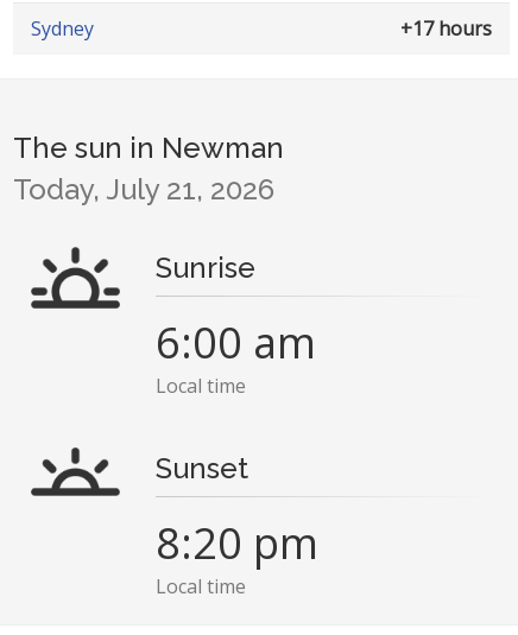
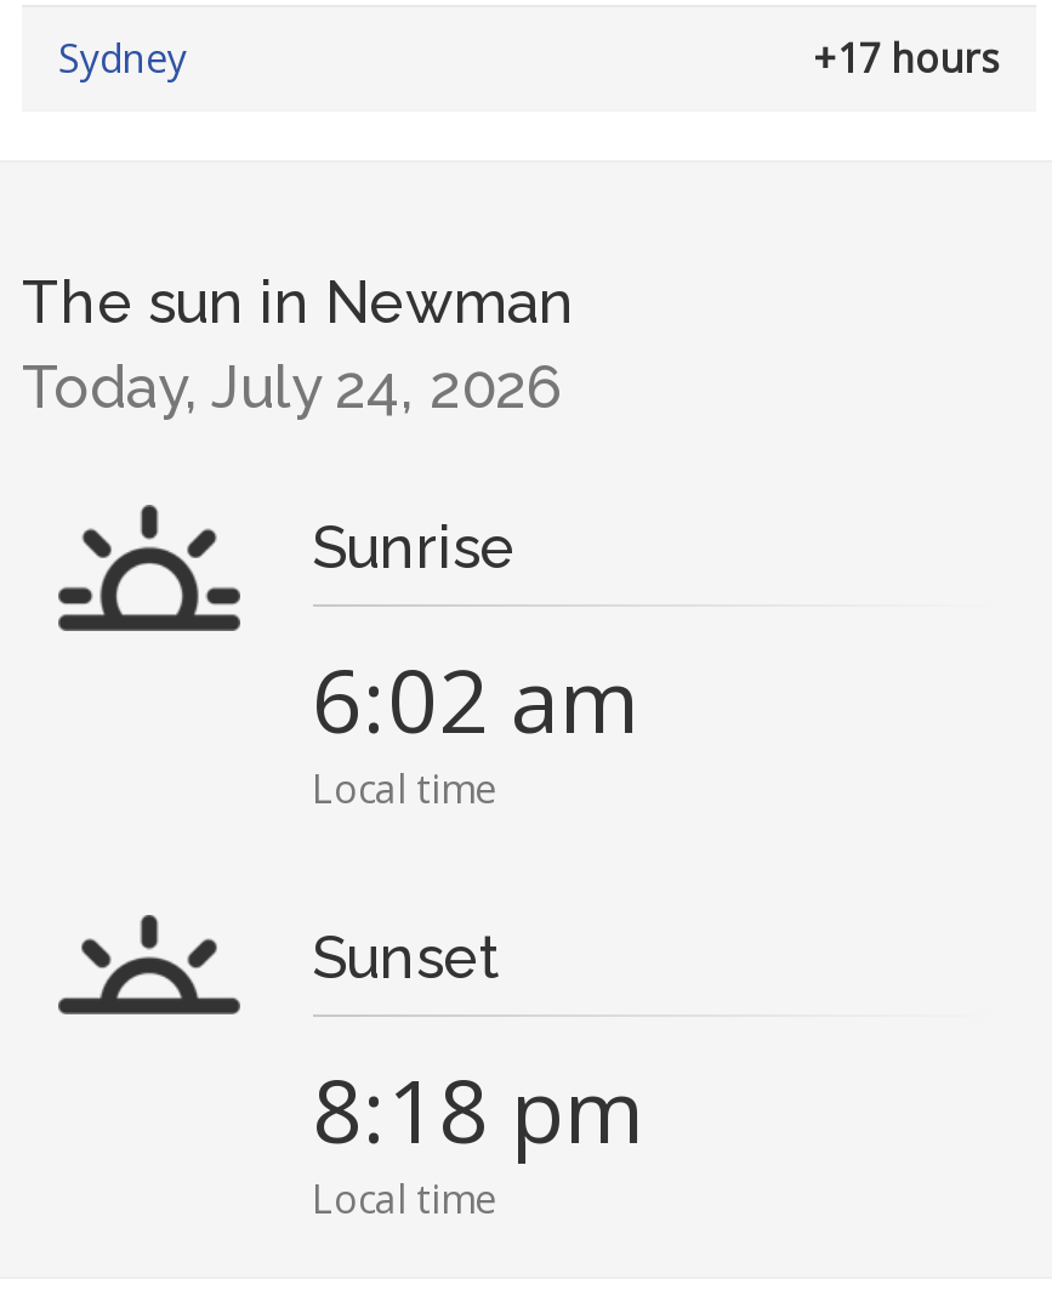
[13,172,274,207] Today, July 21, 2026 -> [22,352,561,423] Today, July 24, 2026
[155,314,315,372] 6:00 am -> [312,641,639,760] 6:02 am
[155,514,318,572] 8:20 pm -> [312,1051,644,1170] 8:18 pm

